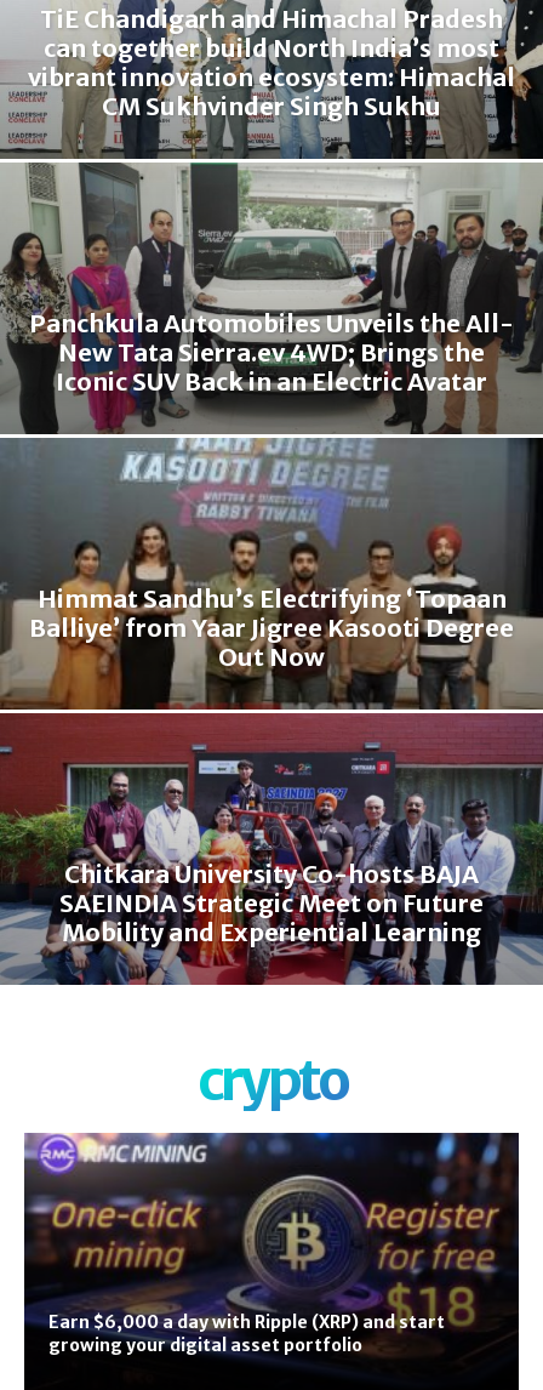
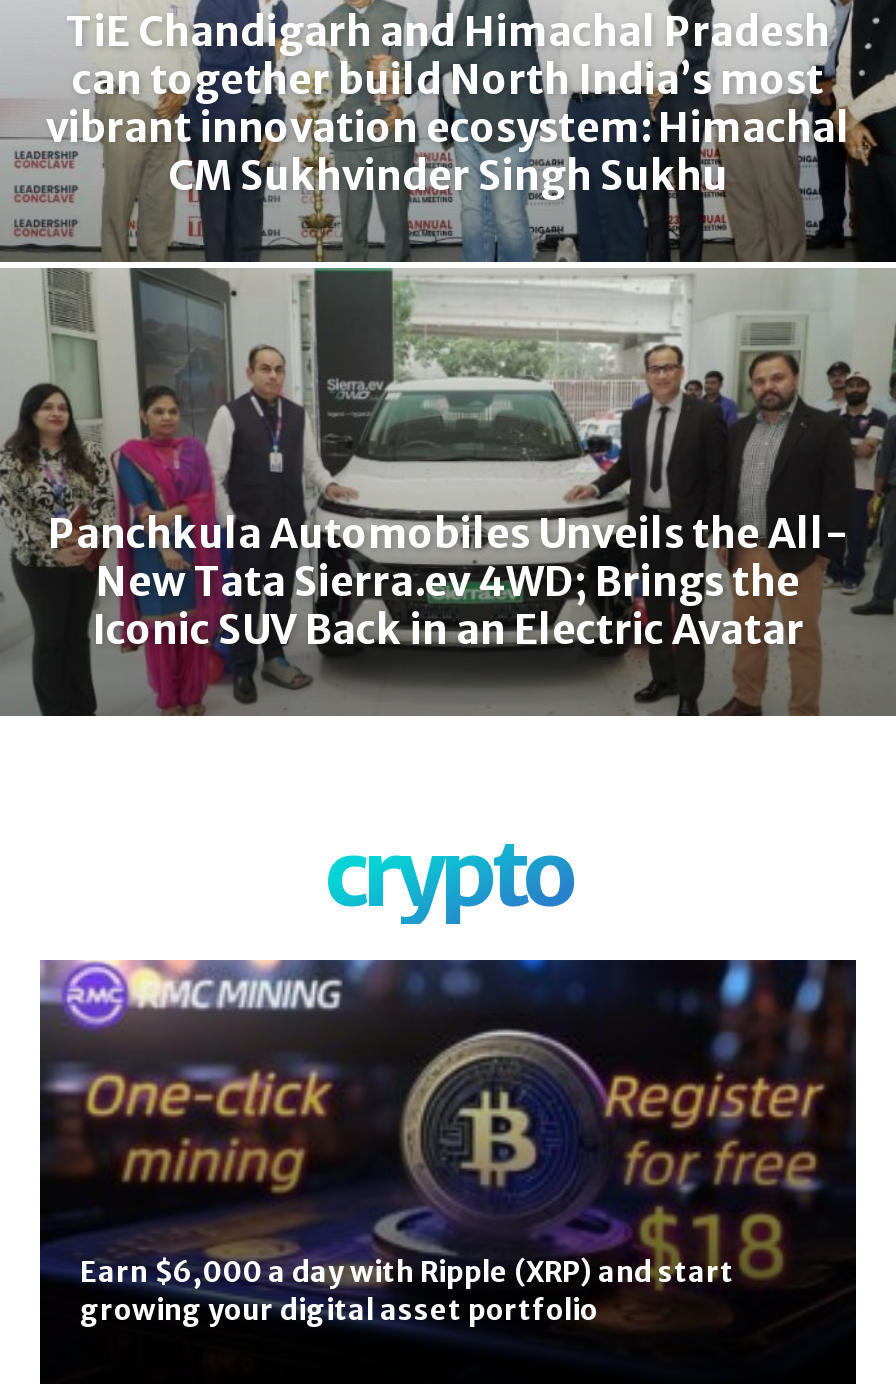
[4,437,539,986] [image] | Himmat Sandhu’s Electrifying ‘Topaan | Balliye’ from Yaar Jigree Kasooti Degree | Out Now -> none
[59,859,484,947] Chitkara University Co-hosts BAJA | SAEINDIA Strategic Meet on Future | Mobility and Experiential Learning -> none

